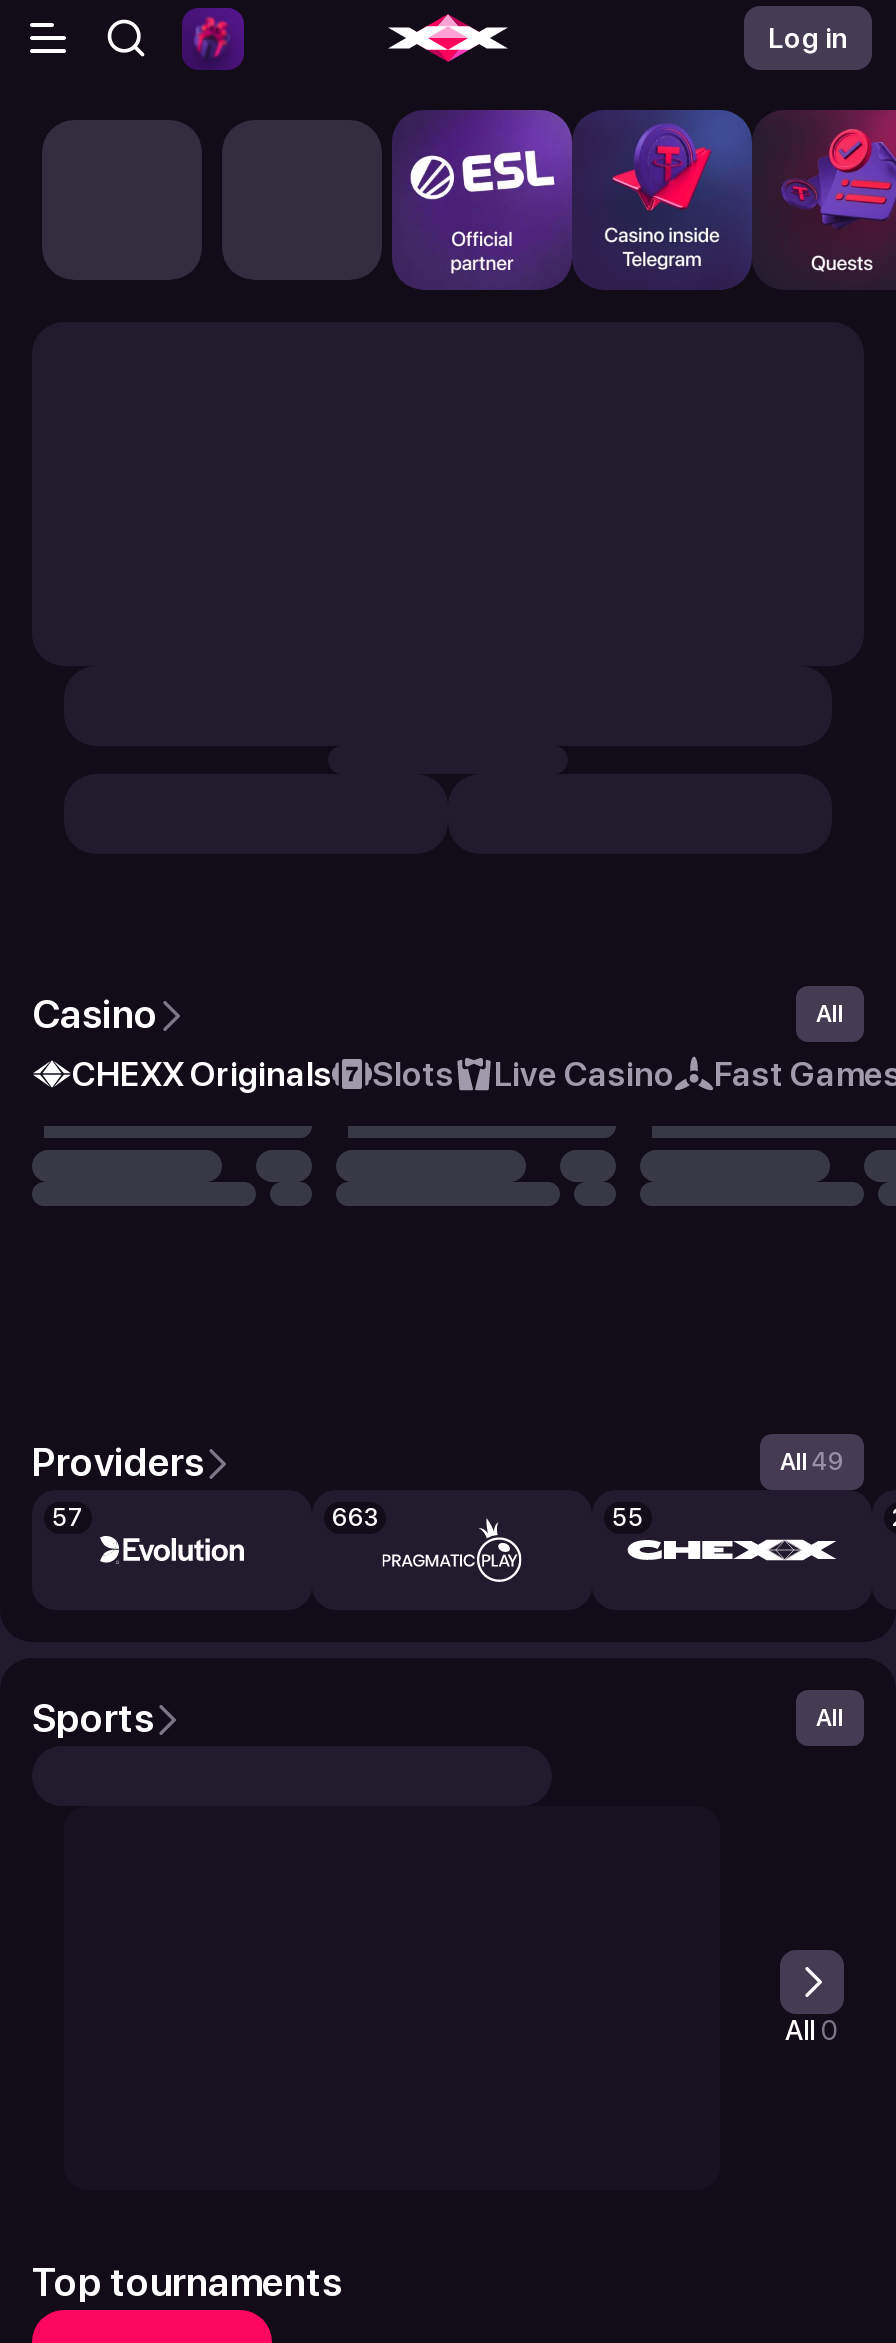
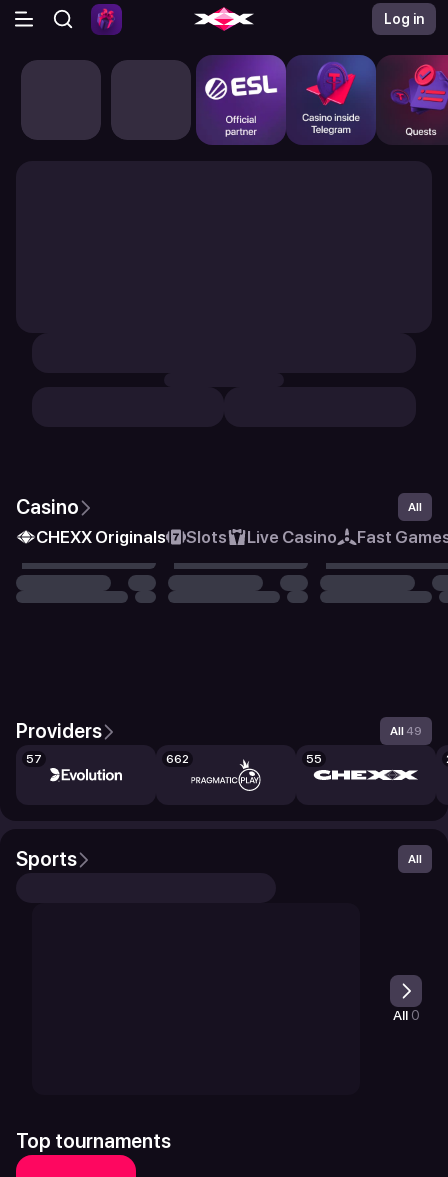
[332,1504,378,1532] 663 -> [166,752,189,766] 662

